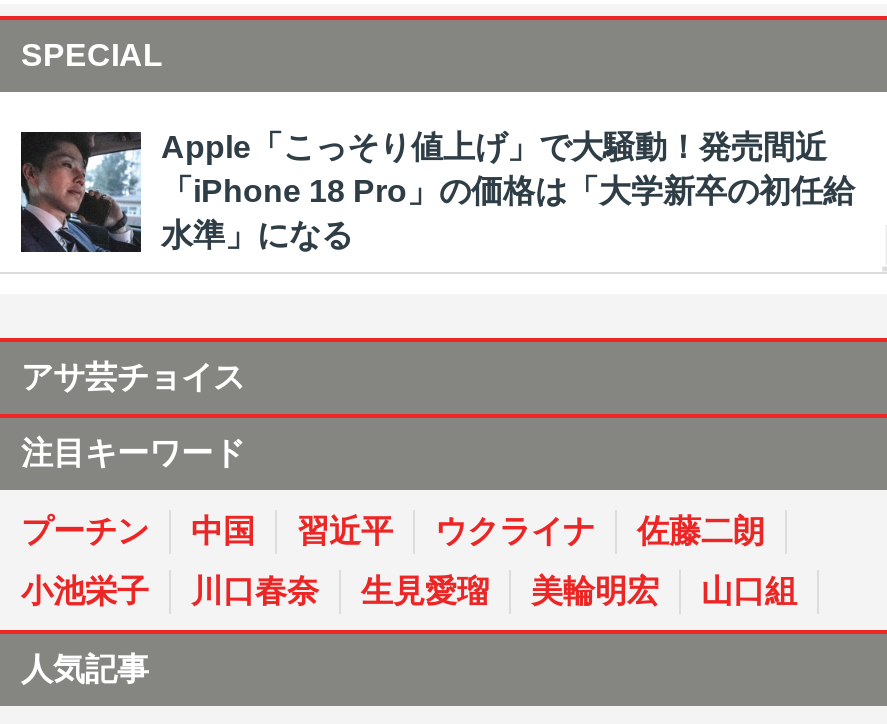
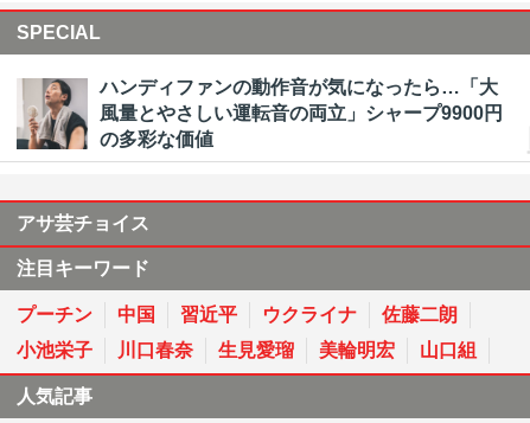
[19,130,855,254] [image] | Apple「こっそり値上げ」で大騒動！発売間近 | 「iPhone 18 Pro」の価格は「大学新卒の初任給 | 水準」になる -> [15,77,503,150] [image] | ハンディファンの動作音が気になったら…「大 | 風量とやさしい運転音の両立」シャープ9900円 | の多彩な価値

